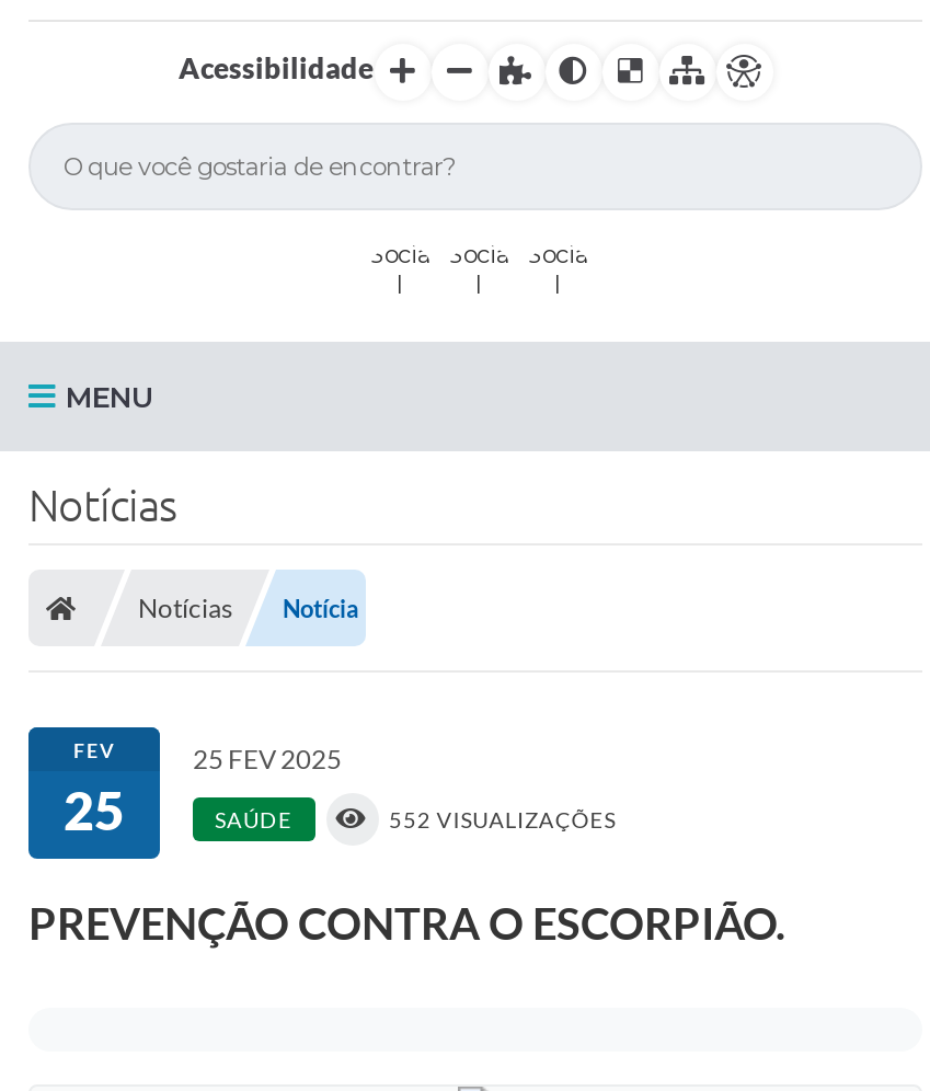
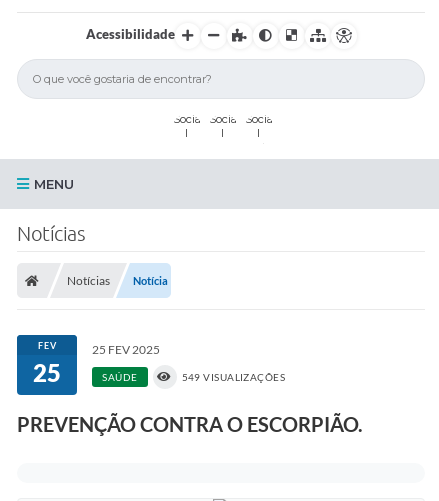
[389,807,616,833] 552 VISUALIZAÇÕES -> [181,371,285,383] 549 VISUALIZAÇÕES

